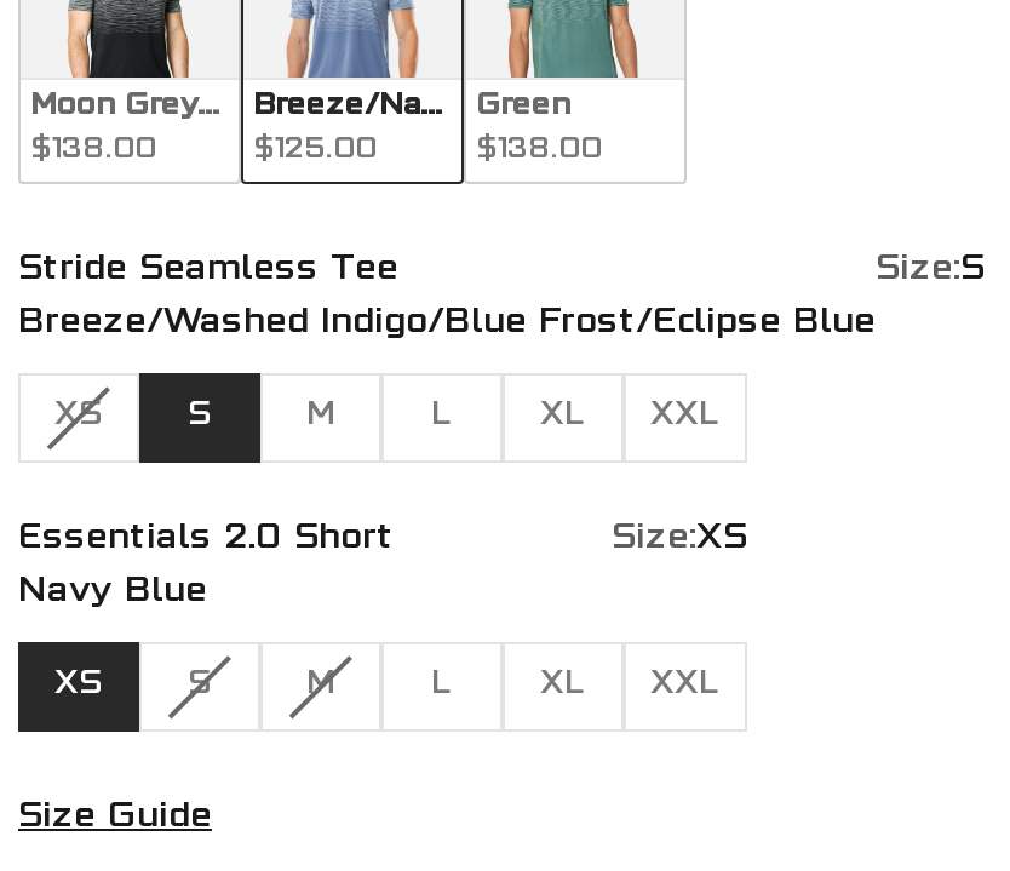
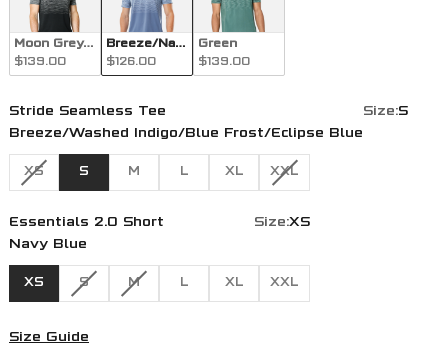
[30,136,156,167] $138.00 -> [14,56,66,69] $139.00
[253,136,377,167] $125.00 -> [106,56,156,69] $126.00
[476,136,602,167] $138.00 -> [198,56,250,69] $139.00

